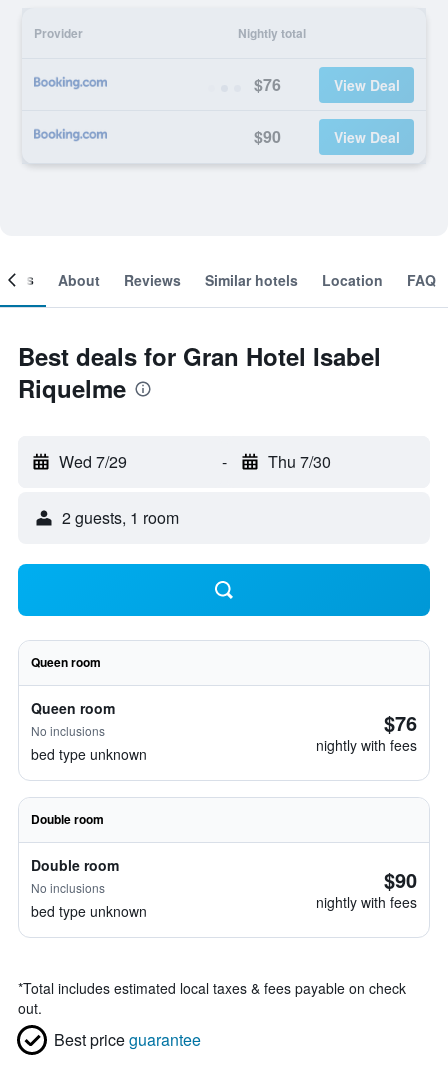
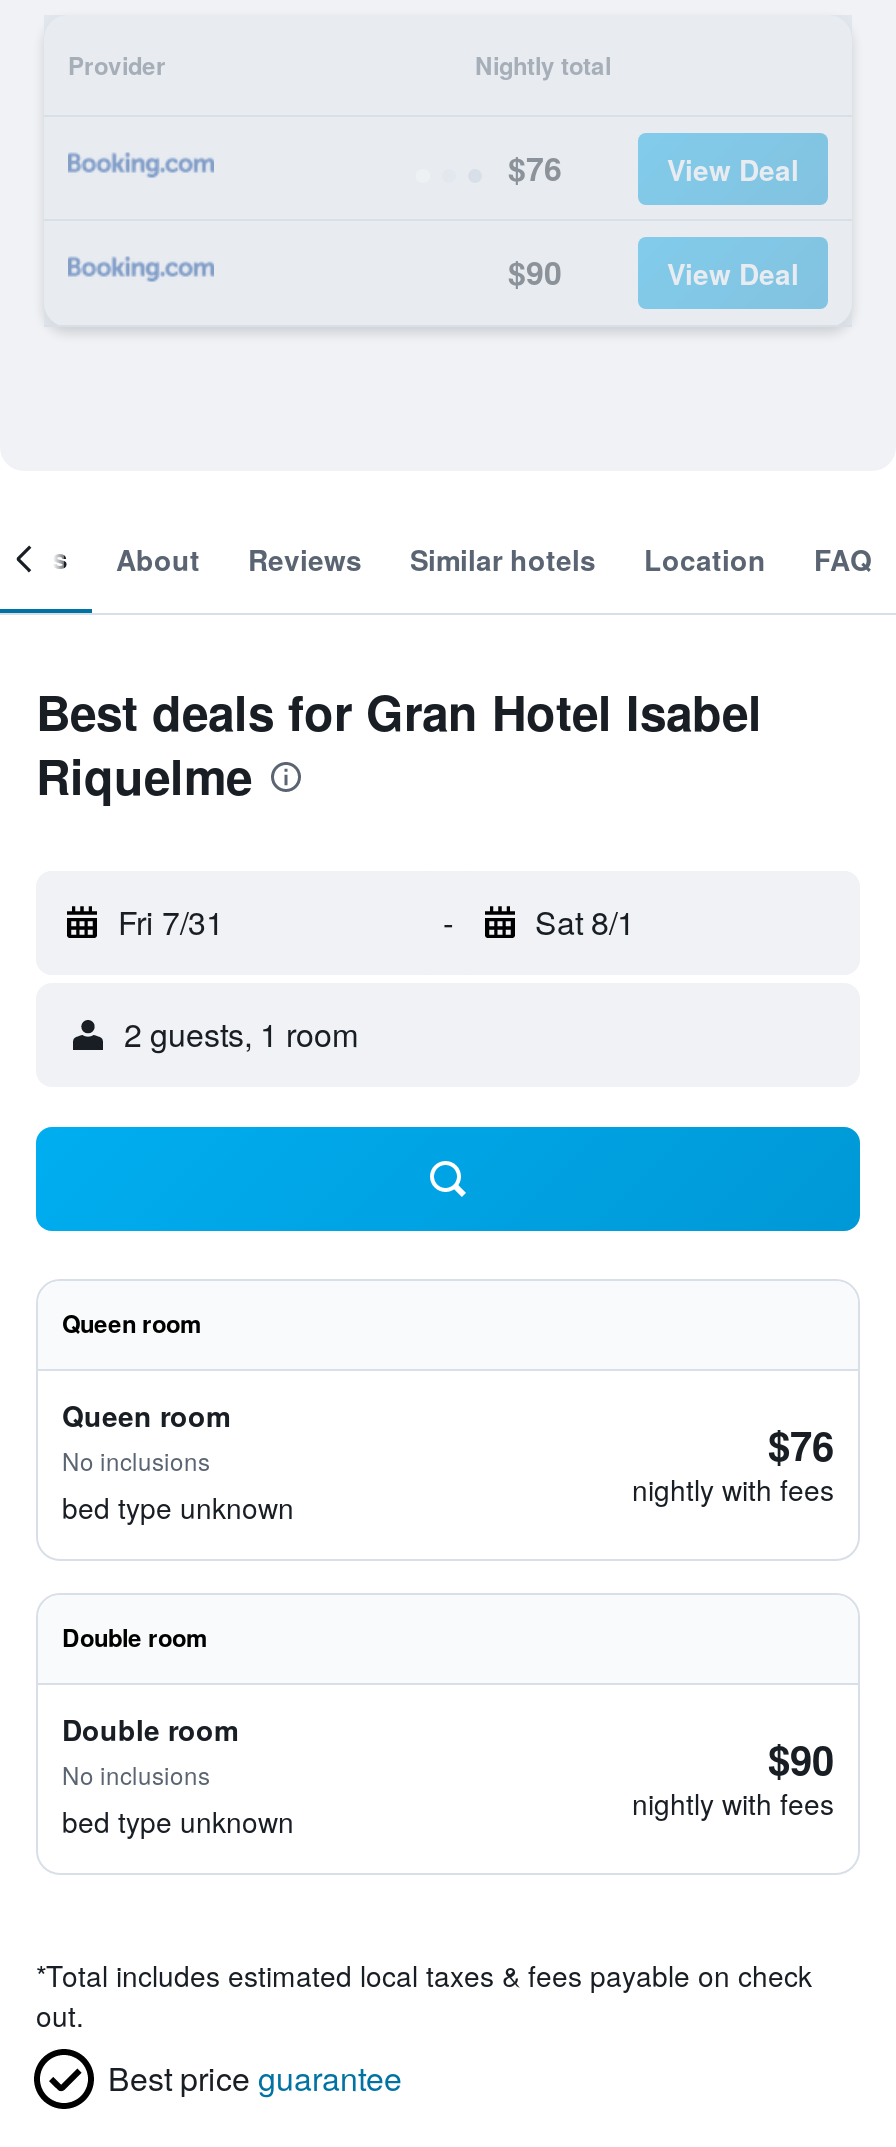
[59,450,127,473] Wed 7/29 -> [118,899,224,945] Fri 7/31
[267,450,330,473] Thu 7/30 -> [535,899,635,945] Sat 8/1

